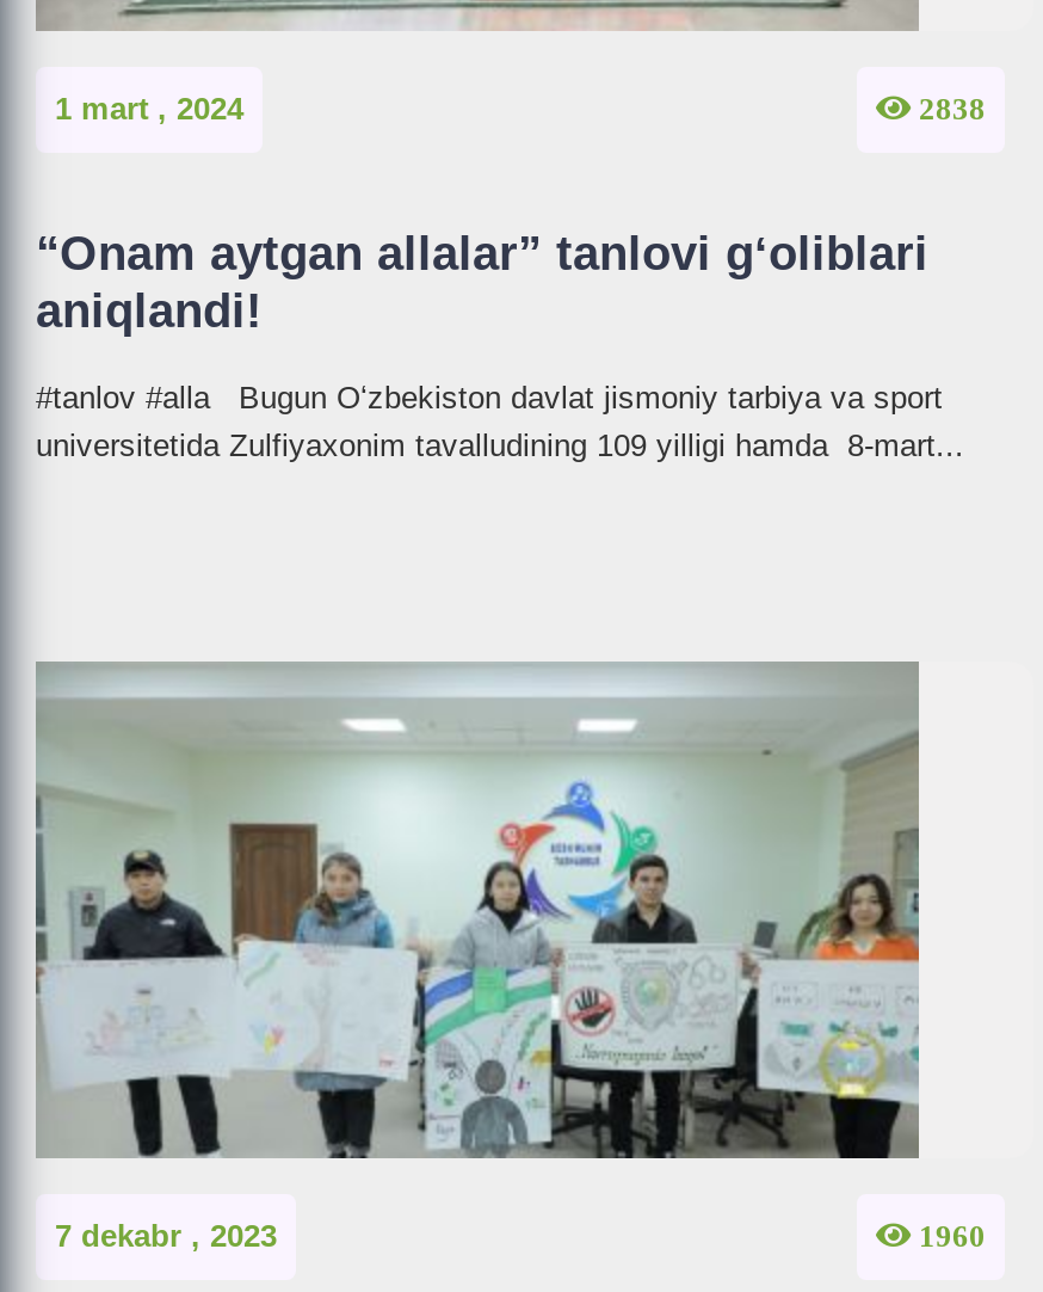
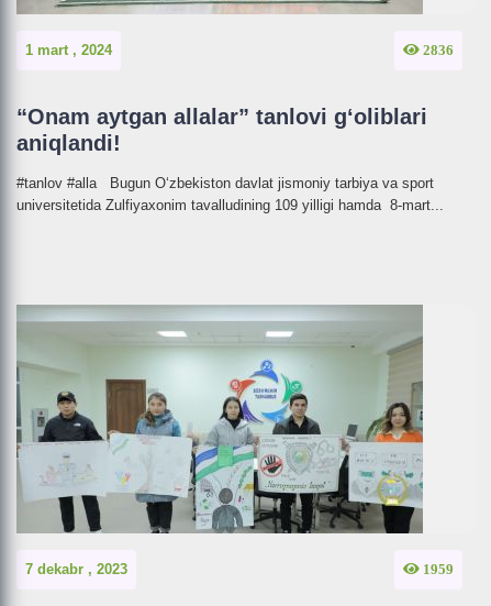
[912,93,986,124] 2838 -> [420,43,454,57] 2836
[912,1220,986,1251] 1960 -> [420,562,454,576] 1959

